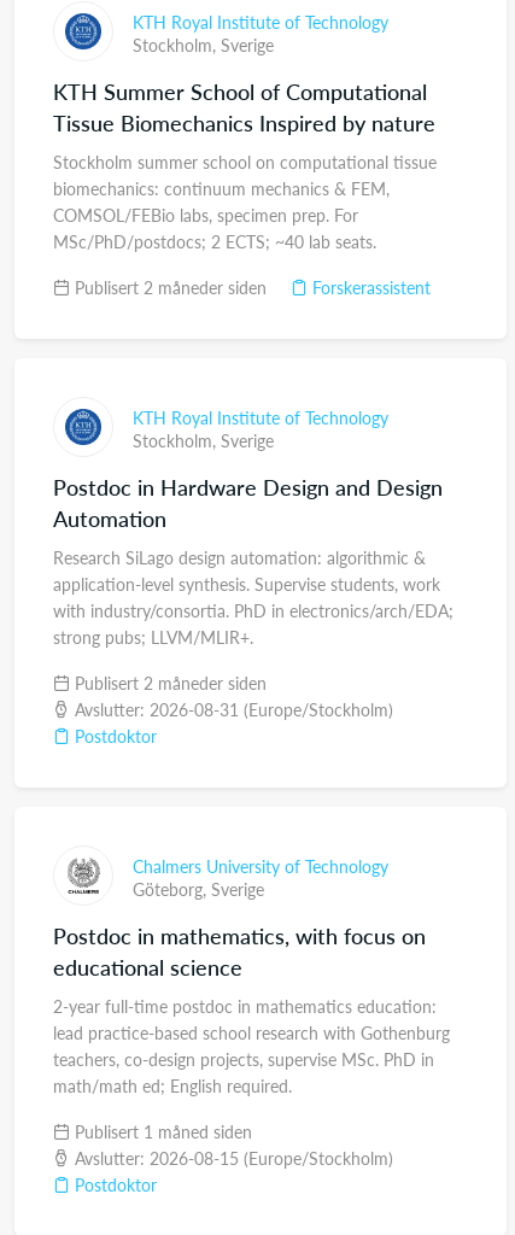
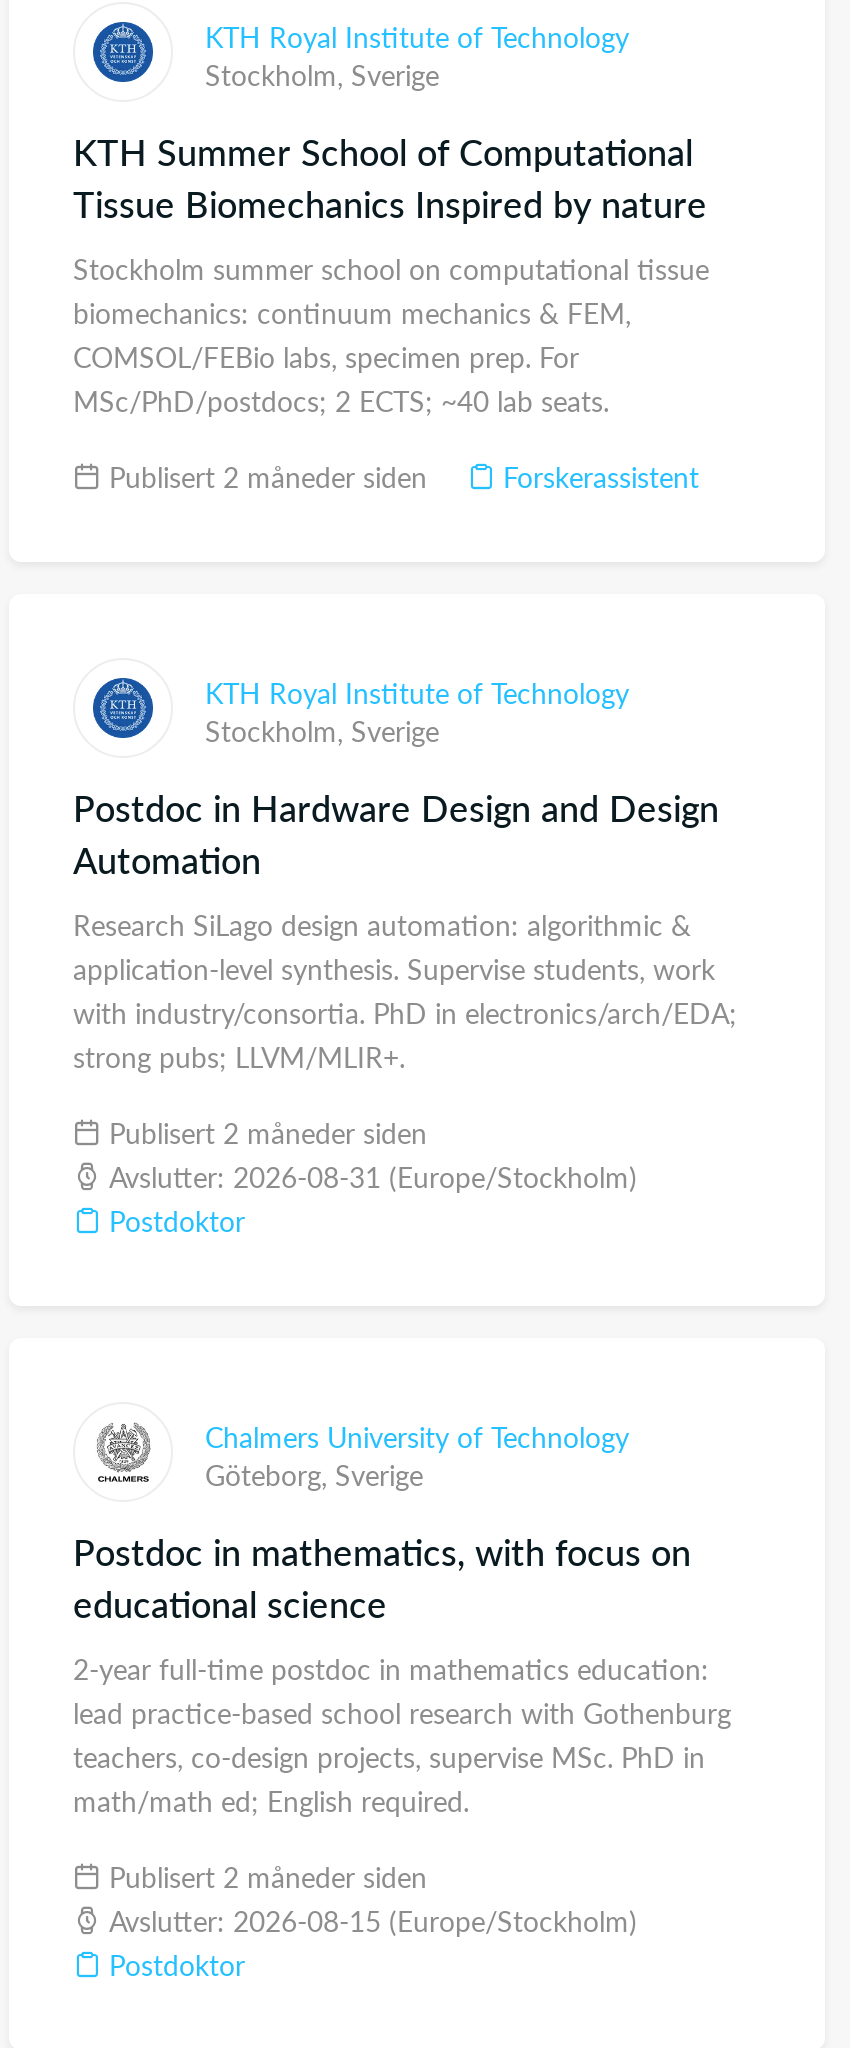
[70,1119,252,1143] Publisert 1 måned siden -> [101,1856,427,1896] Publisert 2 måneder siden

